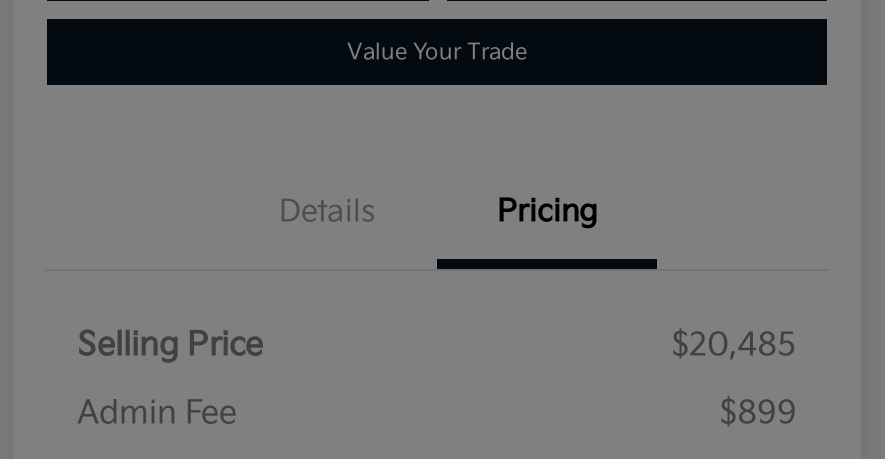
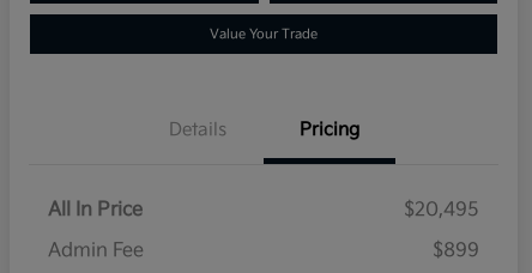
[77,327,797,365] Selling Price | $20,485 -> [48,199,479,222] All In Price | $20,495

